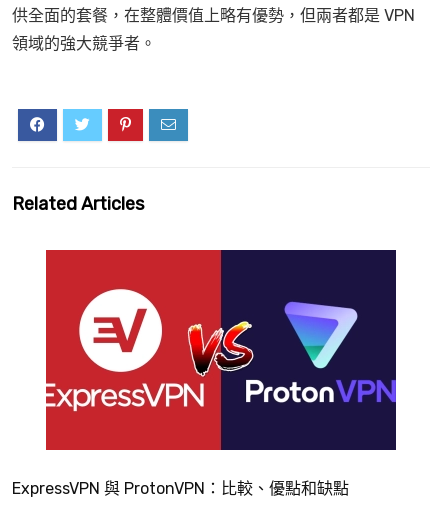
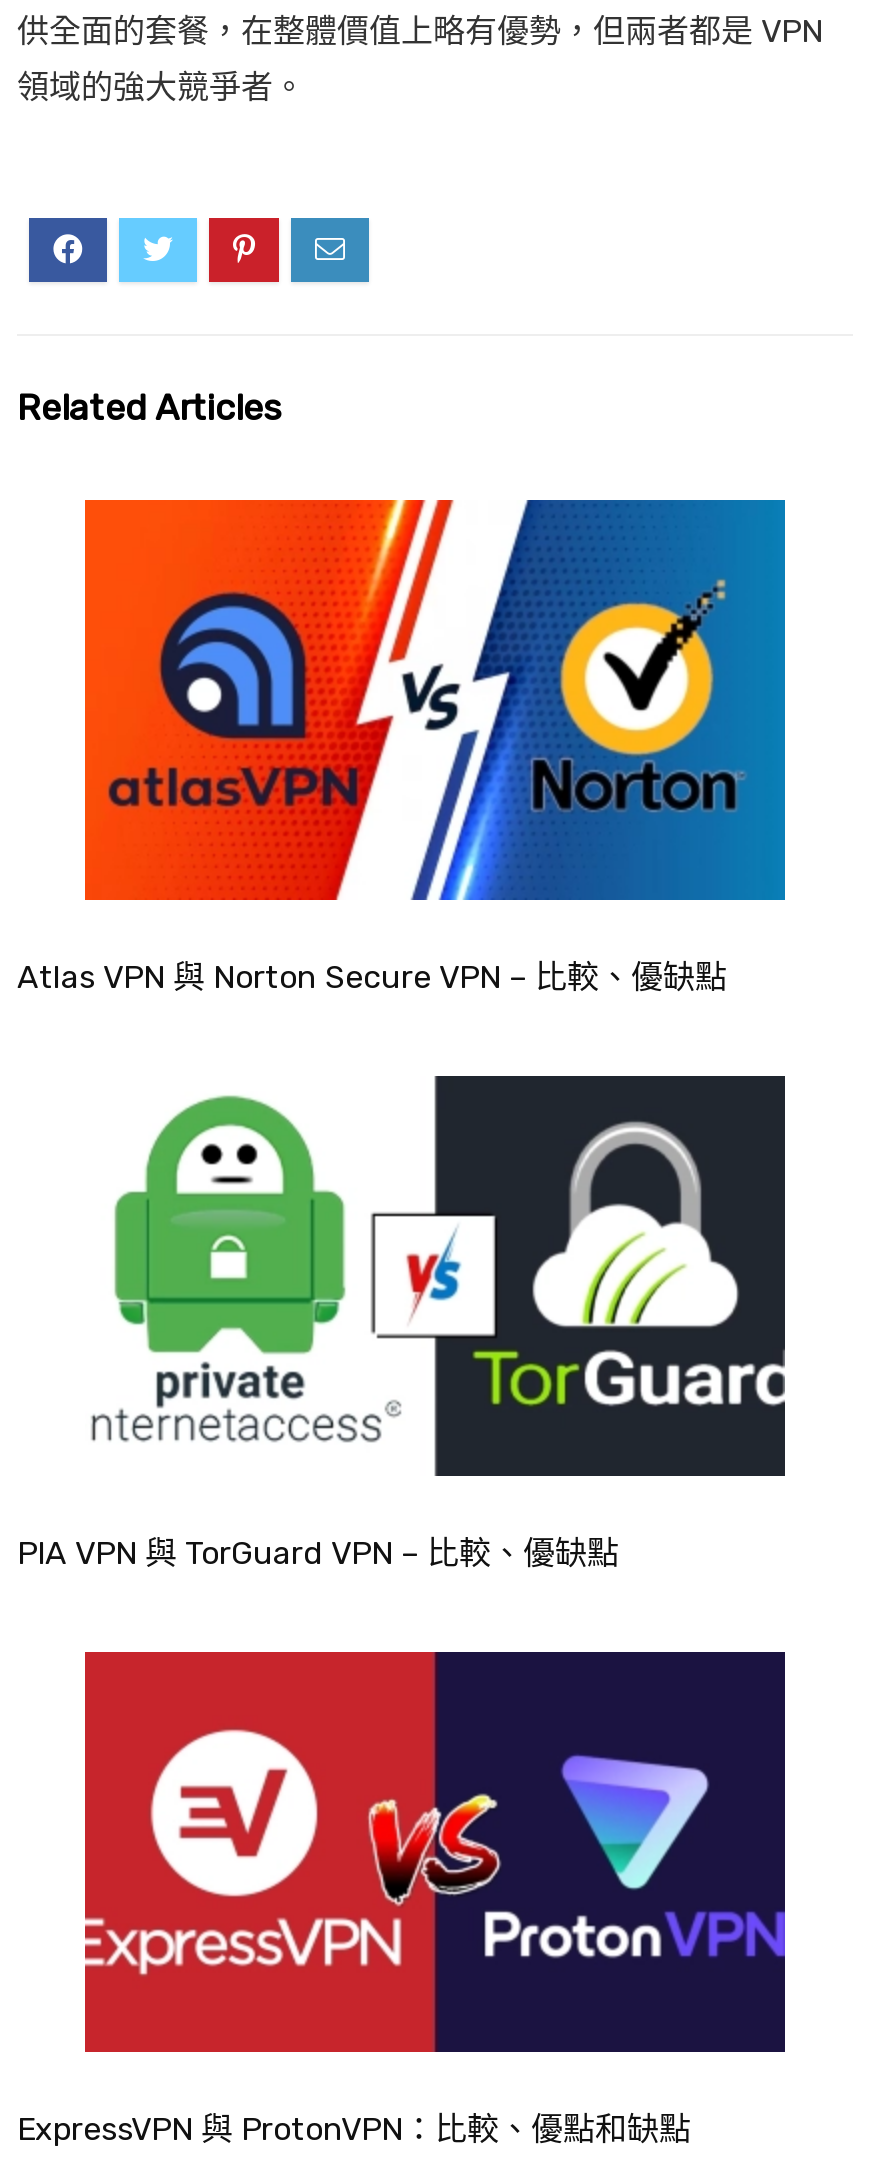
none -> [17,498,787,996] [image] | Atlas VPN 與 Norton Secure VPN – 比較、優缺點
none -> [17,1074,787,1572] [image] | PIA VPN 與 TorGuard VPN – 比較、優缺點

